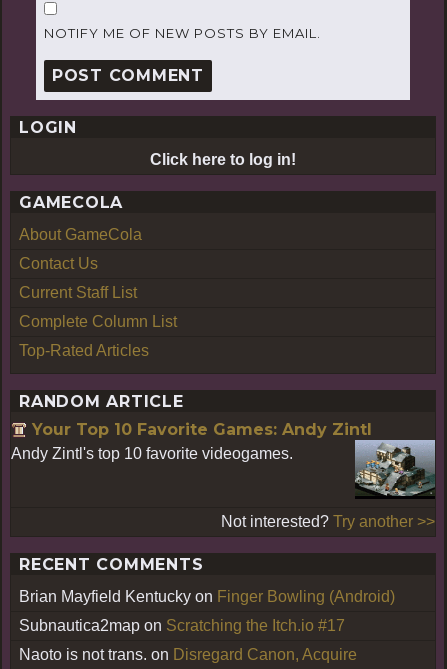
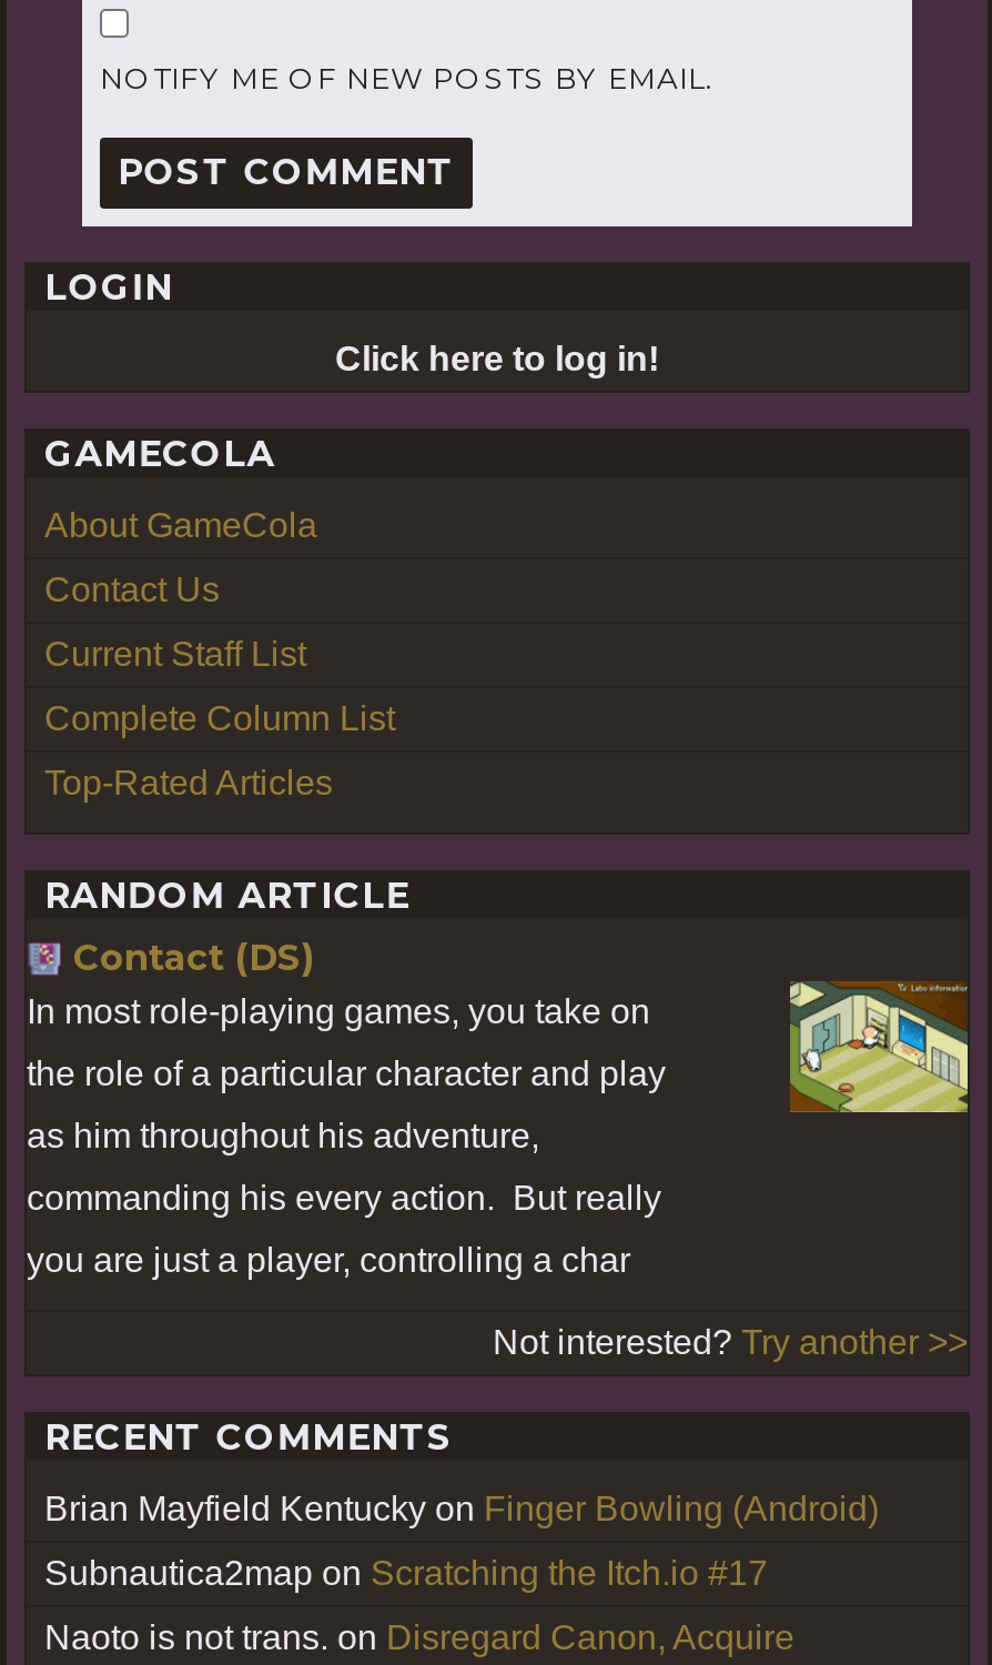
[11,420,372,462] Your Top 10 Favorite Games: Andy Zintl | Andy Zintl's top 10 favorite videogames. -> [27,936,666,1278] Contact (DS) | In most role-playing games, you take on | the role of a particular character and play | as him throughout his adventure, | commanding his every action. But really | you are just a player, controlling a char
[354,439,436,499] [image] -> [788,981,970,1114] [image]

